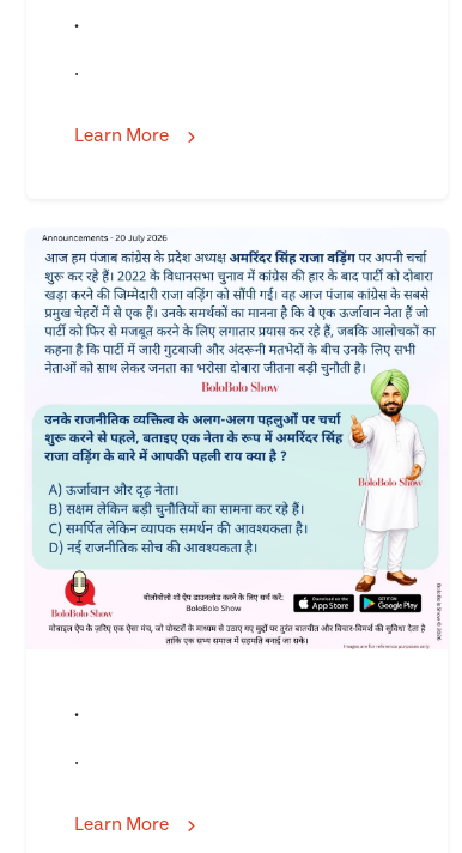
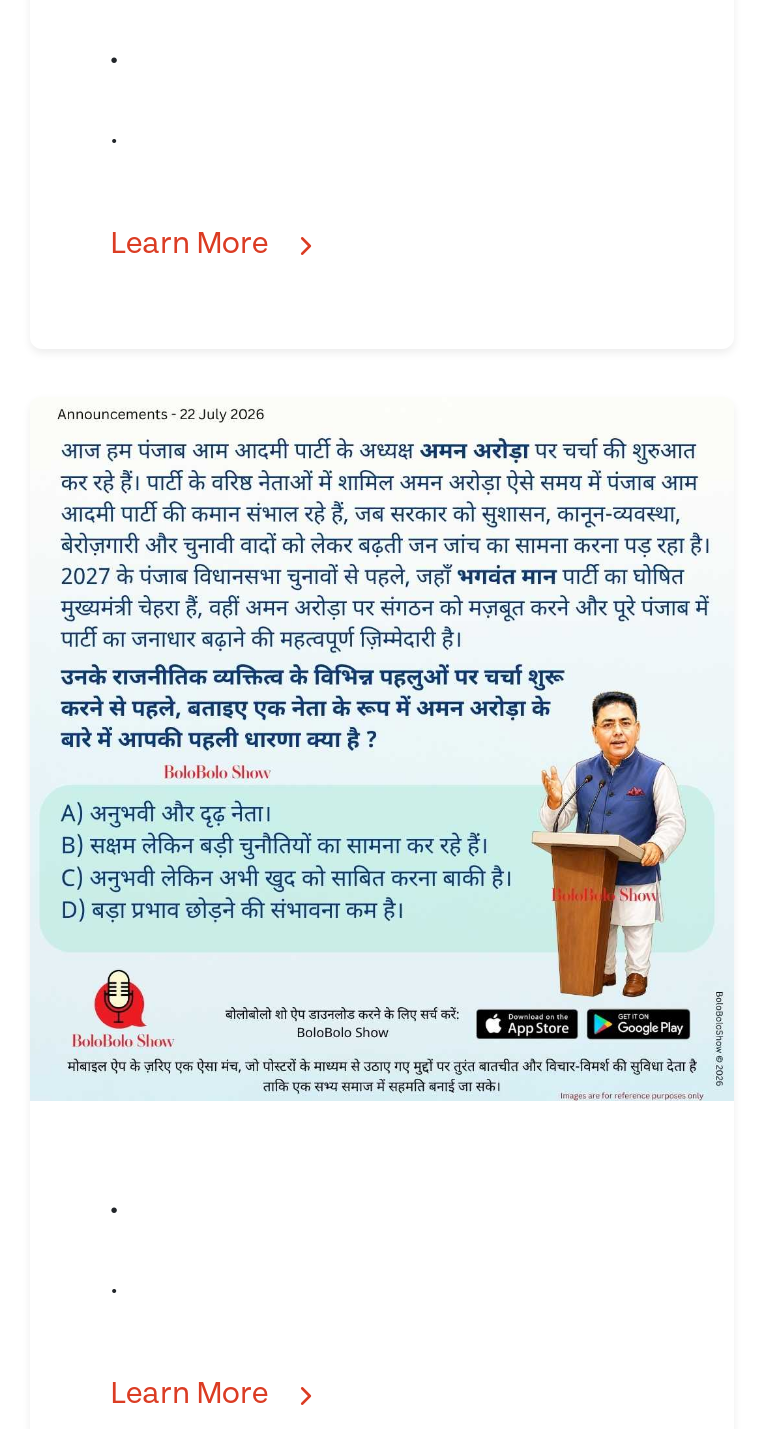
[28,249,446,648] [image] -> [32,435,734,1101] [image]

